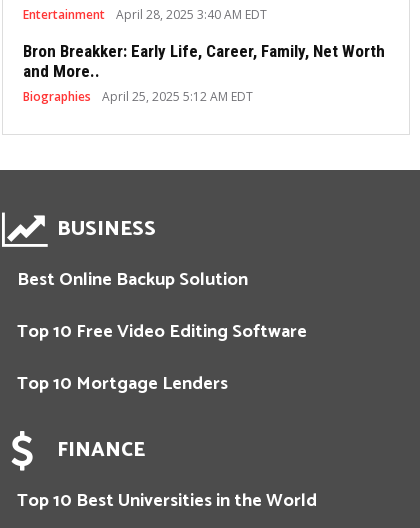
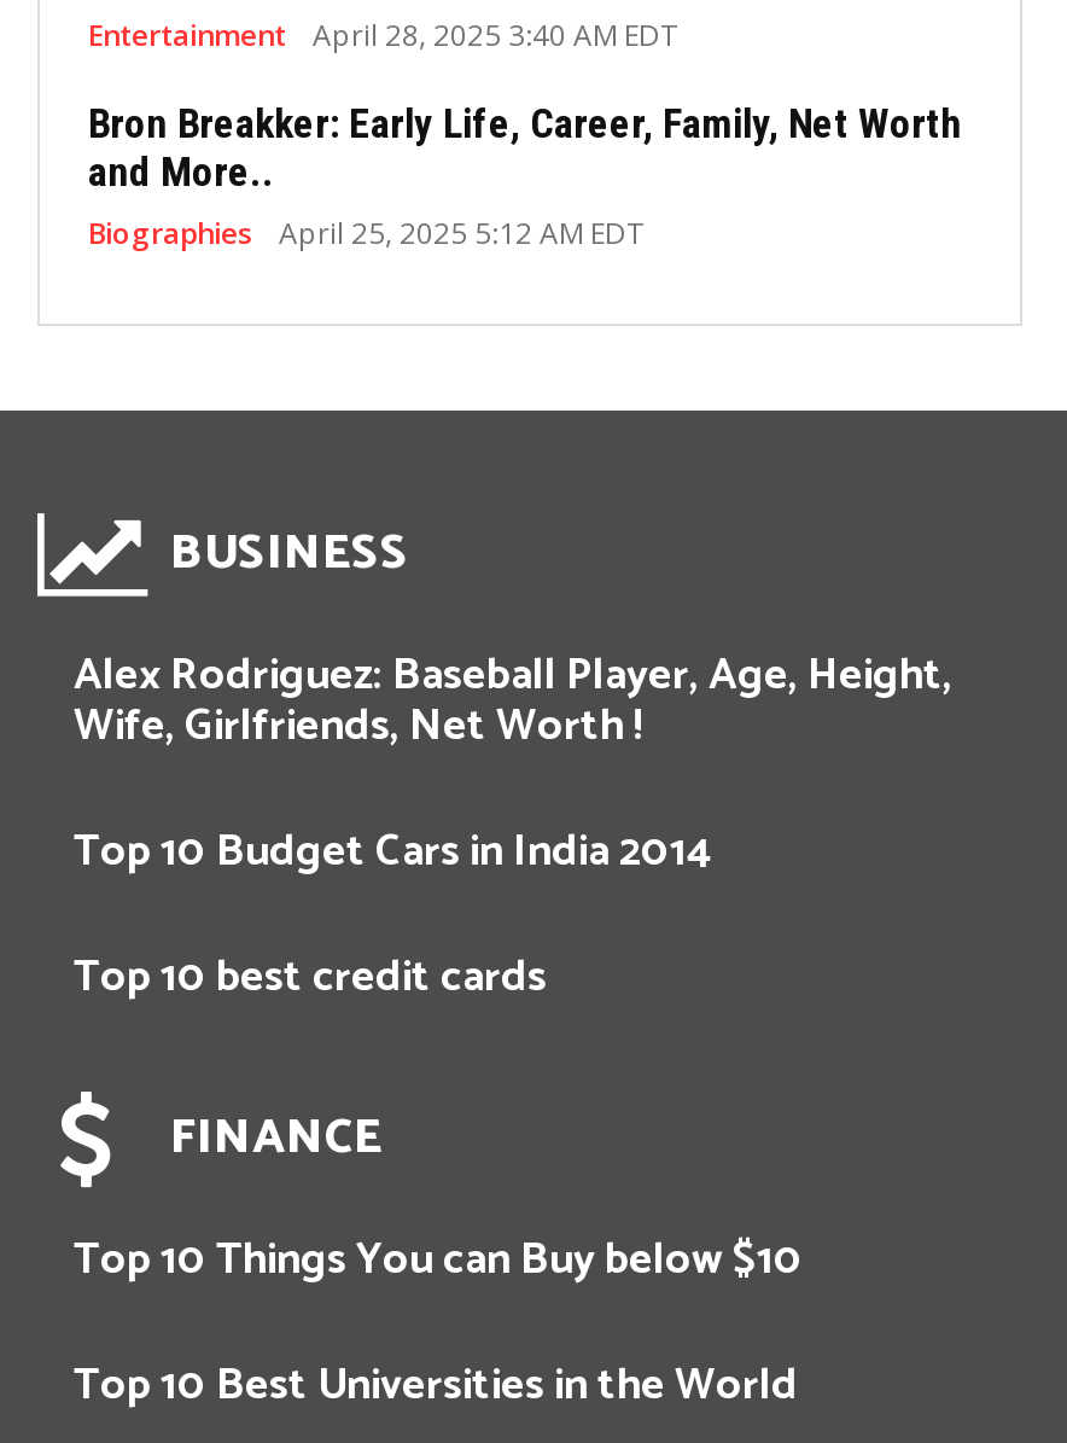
[17,264,248,294] Best Online Backup Solution -> [74,639,952,762] Alex Rodriguez: Baseball Player, Age, Height, | Wife, Girlfriends, Net Worth !
[17,316,307,346] Top 10 Free Video Editing Software -> [74,815,711,888] Top 10 Budget Cars in India 2014
[17,368,228,398] Top 10 Mortgage Lenders -> [74,941,547,1013] Top 10 best credit cards
none -> [74,1223,803,1296] Top 10 Things You can Buy below $10

